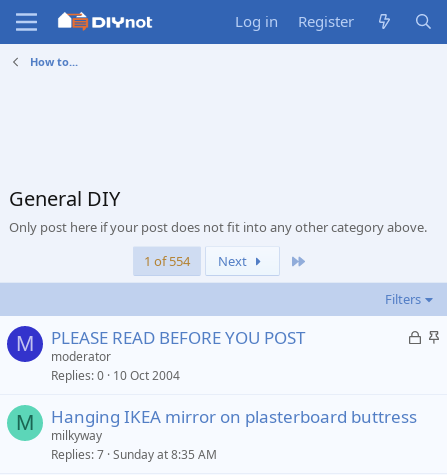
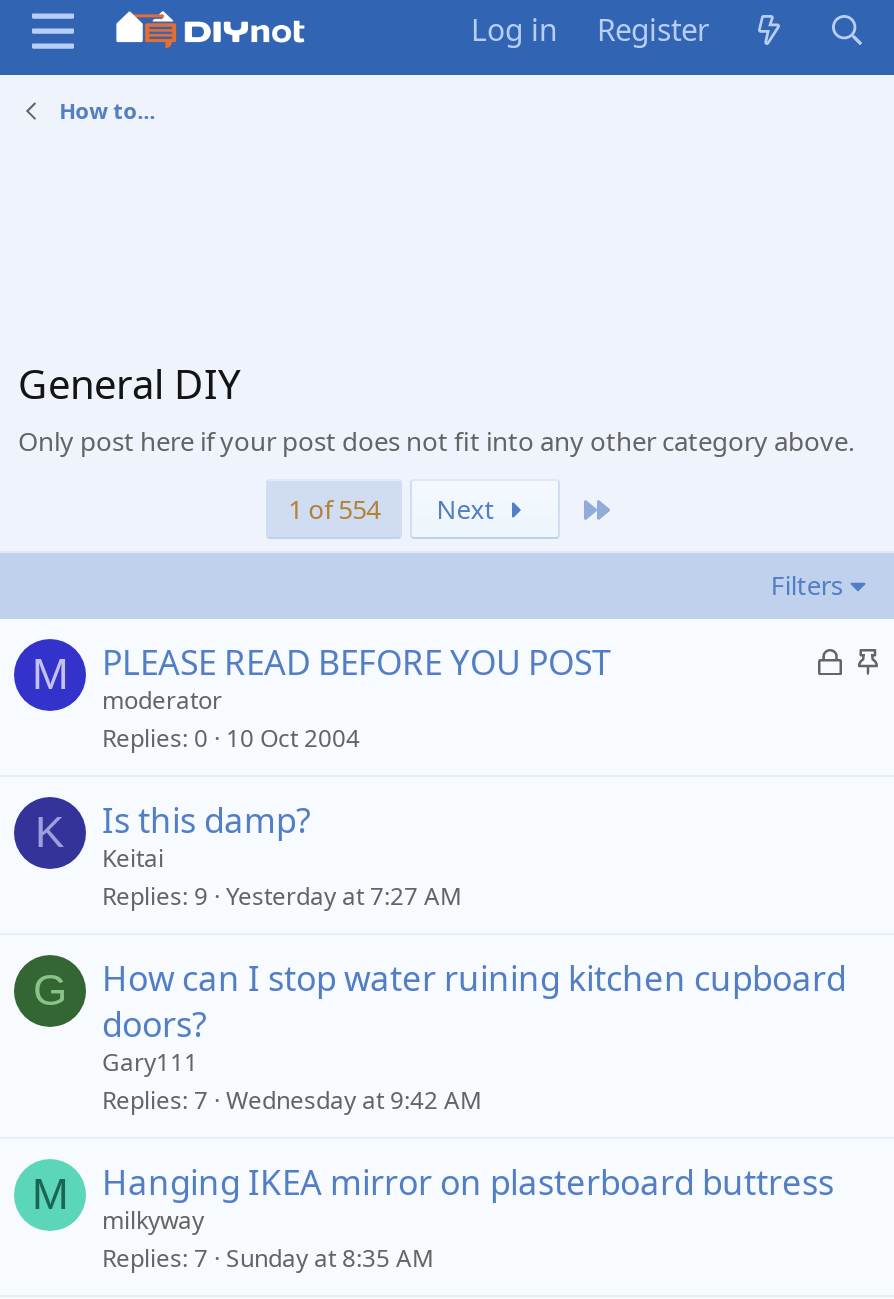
none -> [33,797,846,1117] K | Is this damp? | Keitai | Replies 9 Yesterday at 7:27 AM | G | How can I stop water ruining kitchen cupboard | doors? | Gary111 | Replies 7 Wednesday at 9:42 AM

